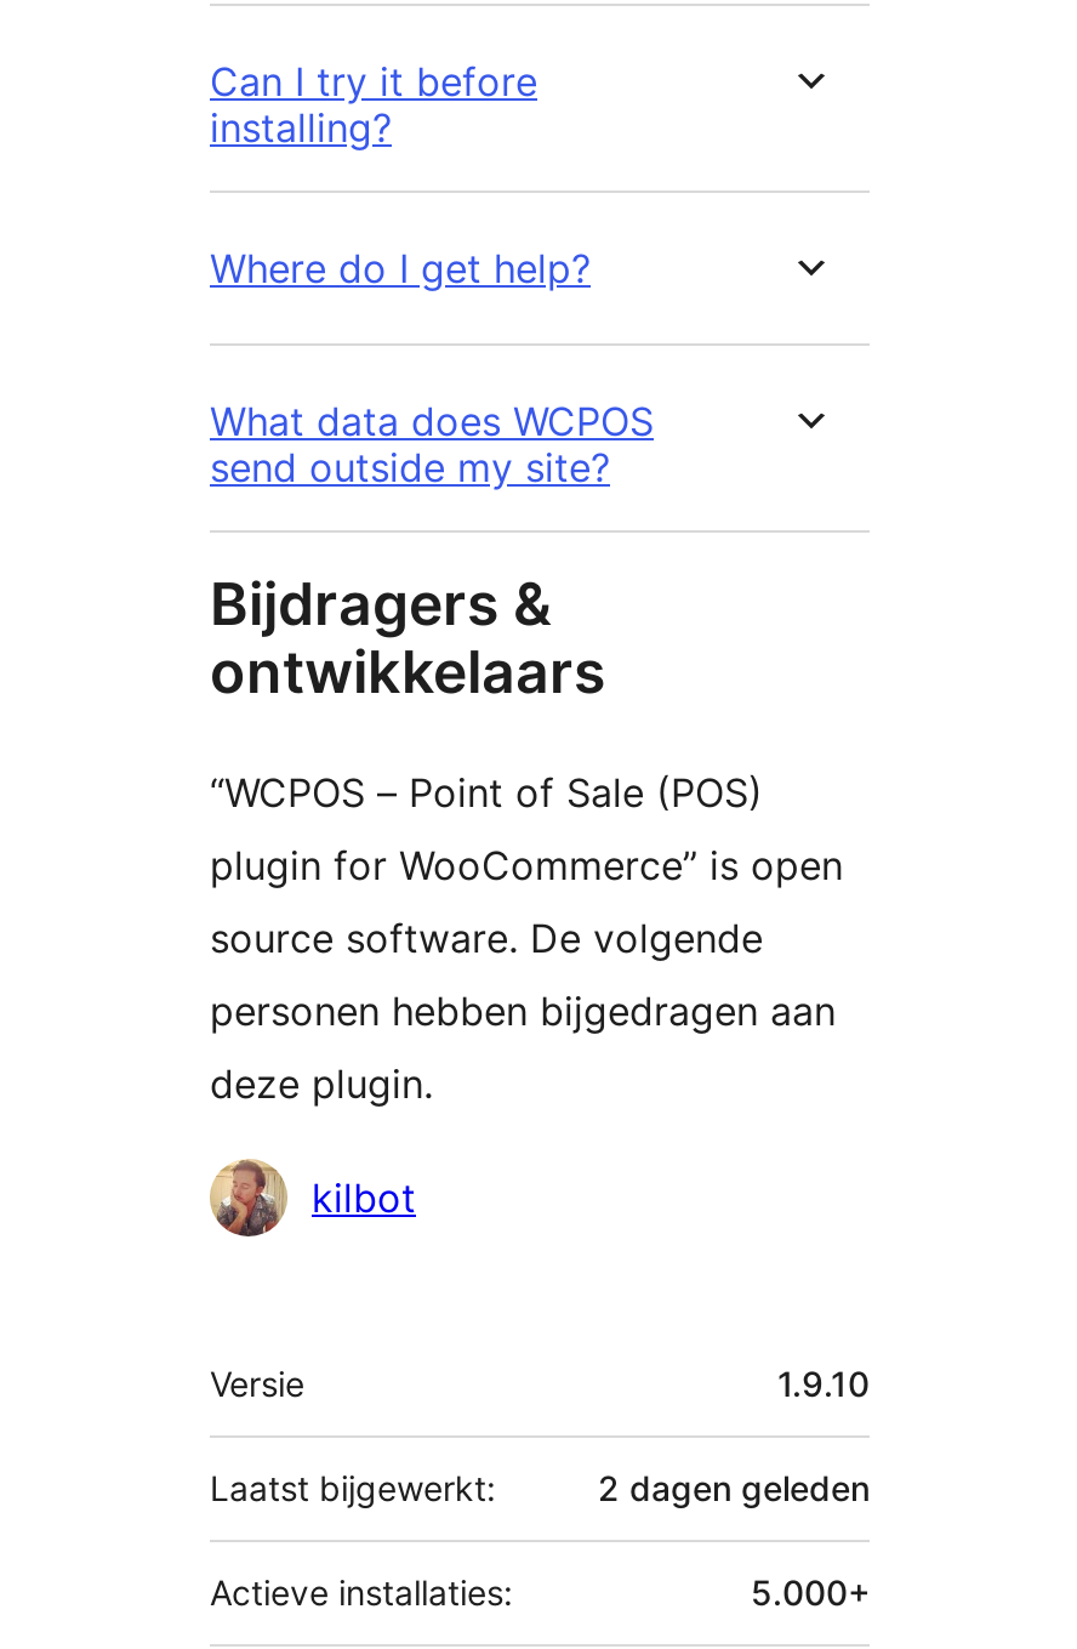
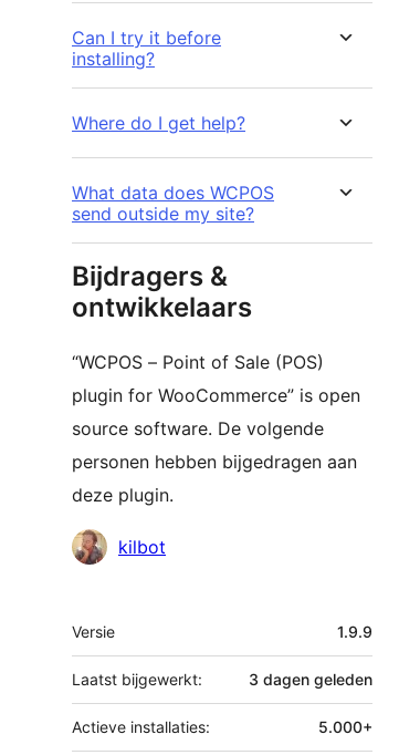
[777,1362,870,1403] 1.9.10 -> [337,622,372,641] 1.9.9
[598,1467,870,1508] 2 dagen geleden -> [249,670,372,688] 3 dagen geleden

